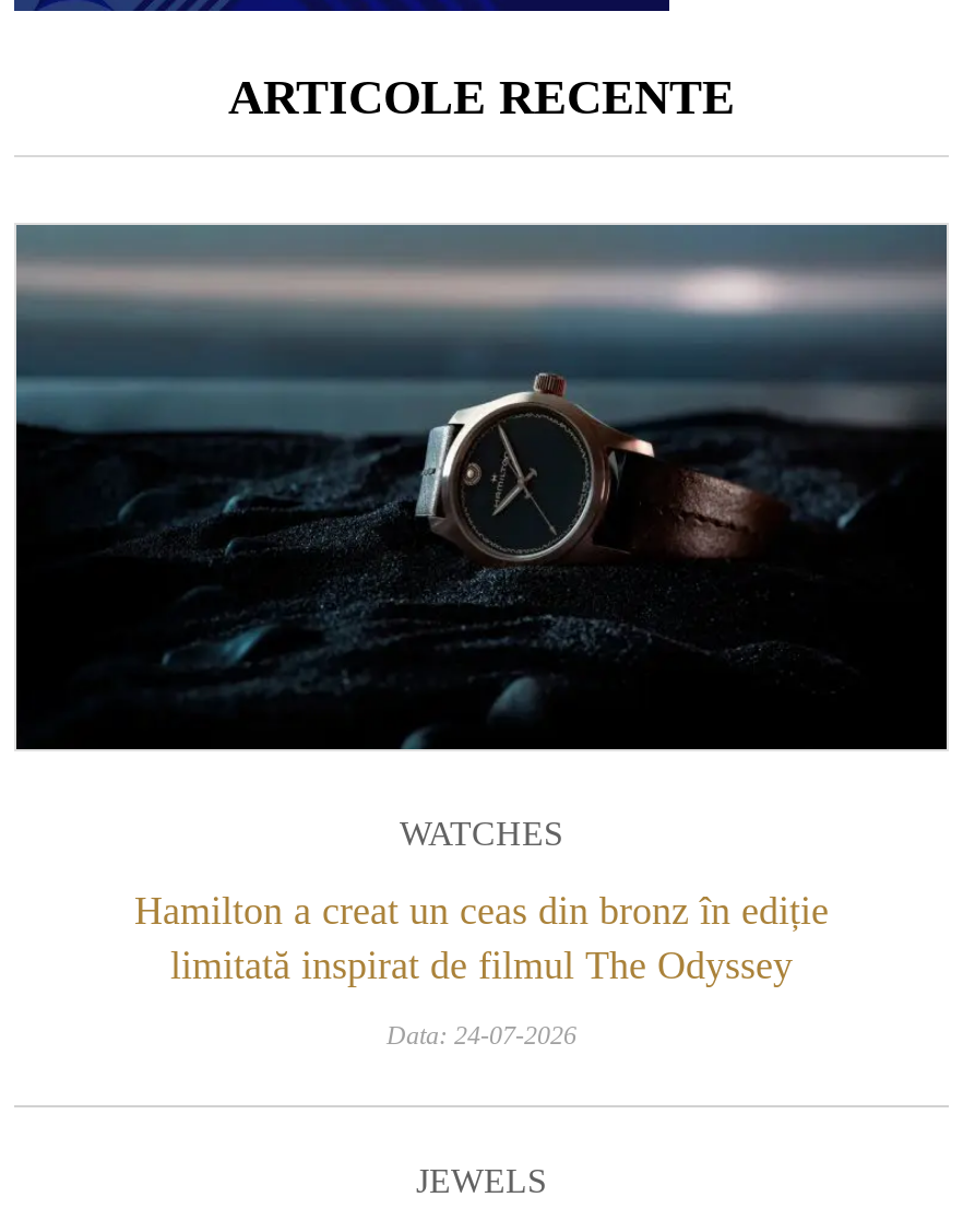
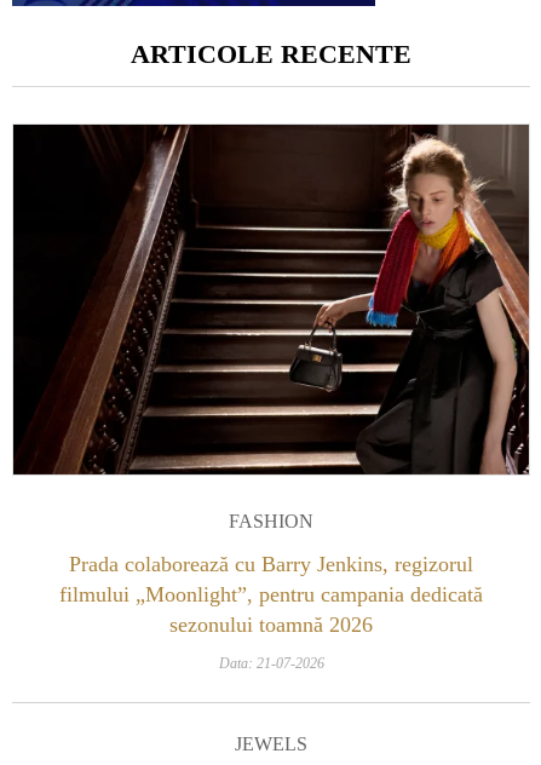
[14,223,947,851] [image] | WATCHES -> [12,123,530,532] [image] | FASHION
[134,888,829,986] Hamilton a creat un ceas din bronz în ediție | limitată inspirat de filmul The Odyssey -> [59,552,483,637] Prada colaborează cu Barry Jenkins, regizorul | filmului „Moonlight”, pentru campania dedicată | sezonului toamnă 2026
[387,1019,576,1049] Data: 24-07-2026 -> [218,655,324,672] Data: 21-07-2026

